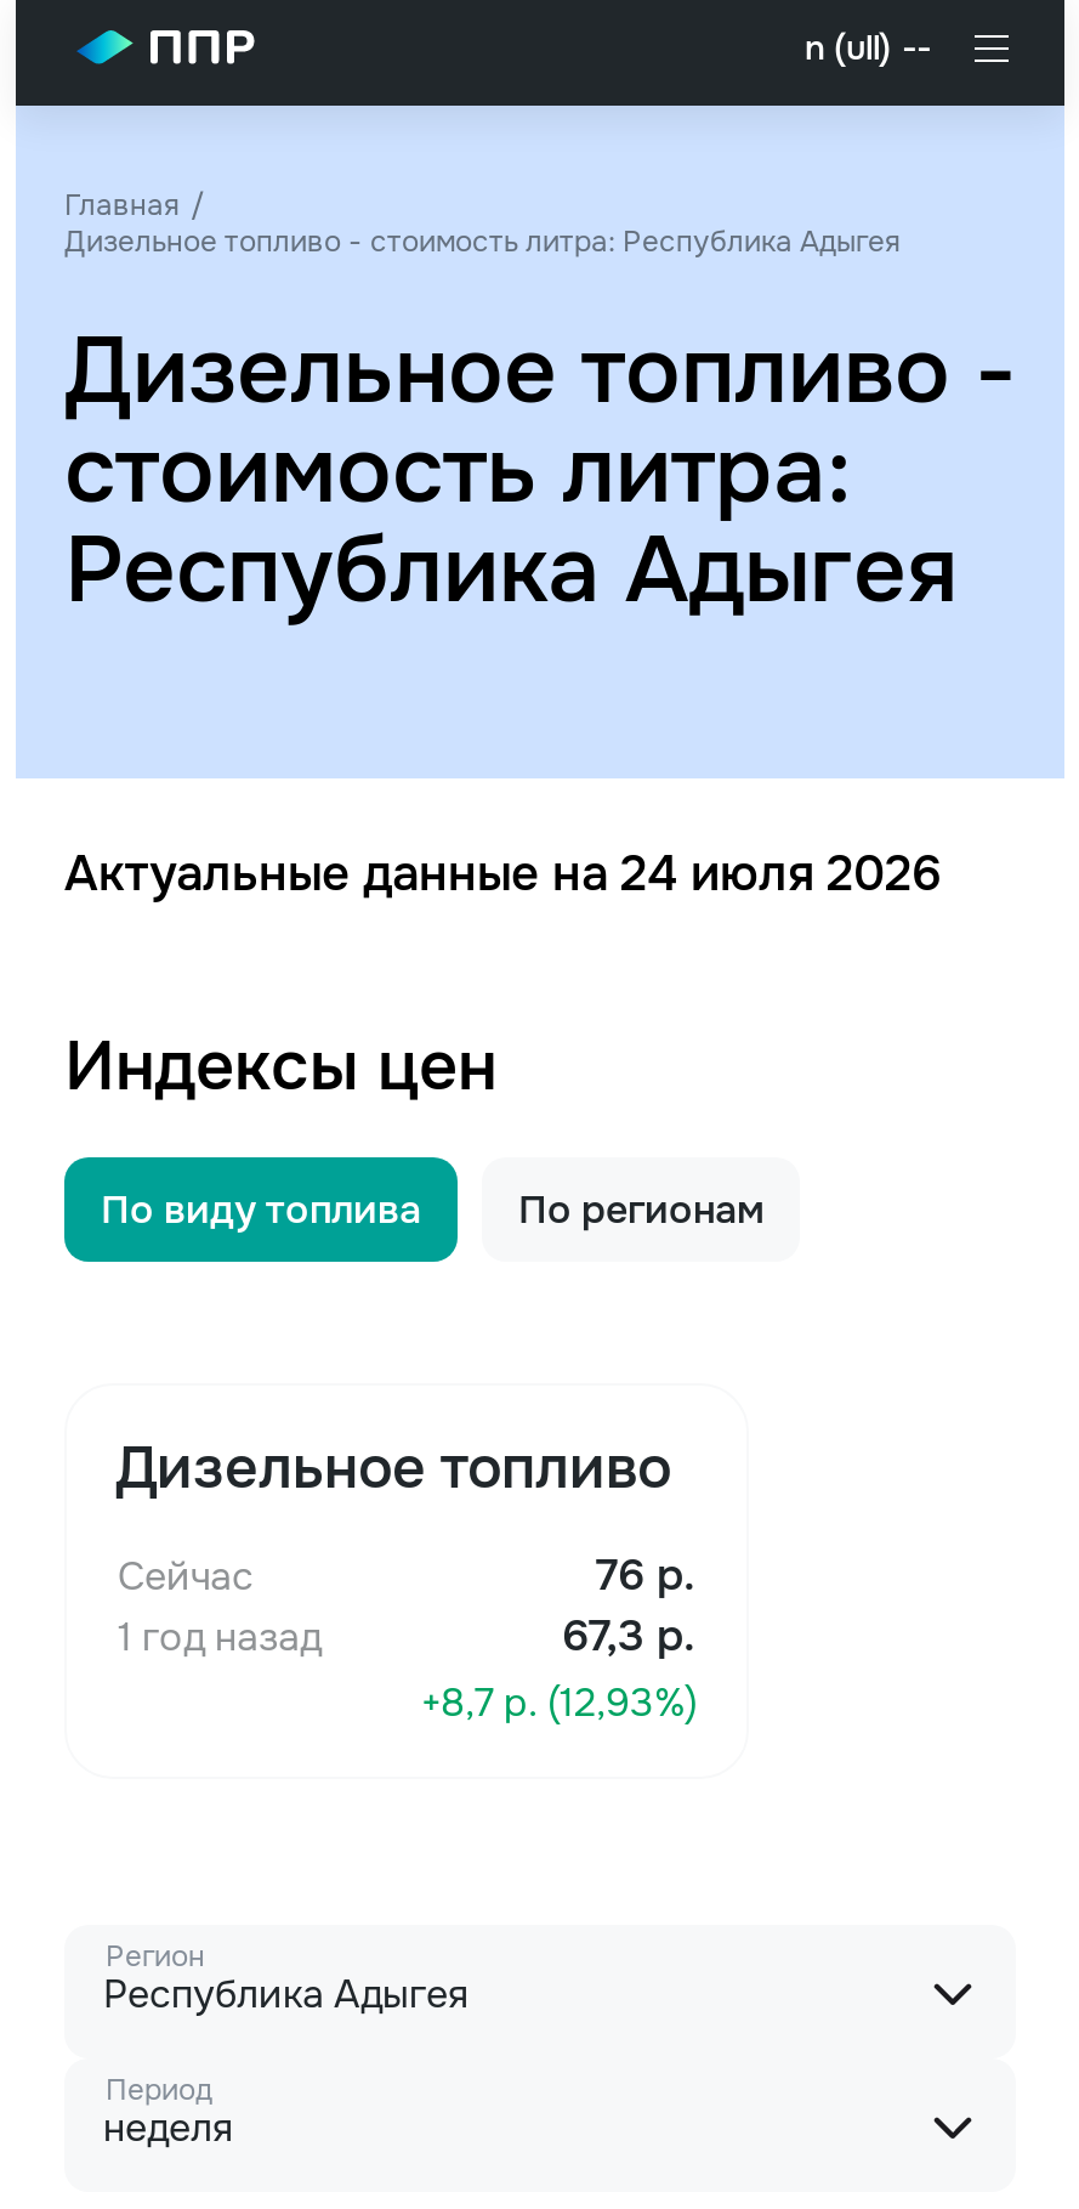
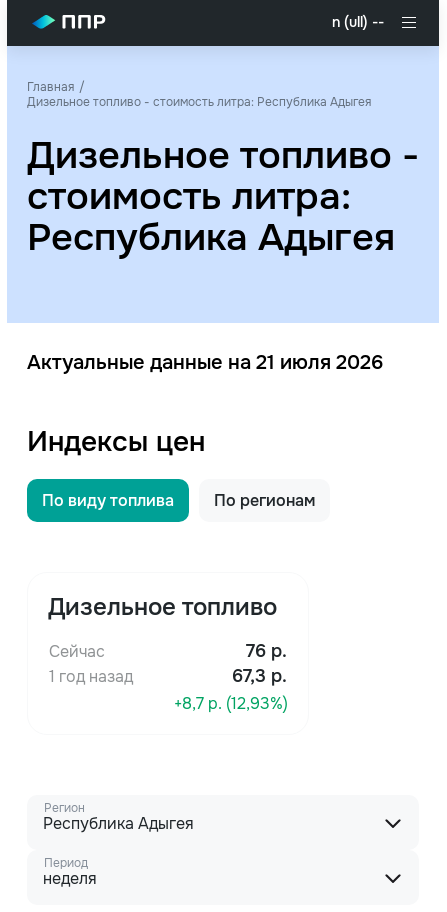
[64,844,941,905] Актуальные данные на 24 июля 2026 -> [27,350,383,375] Актуальные данные на 21 июля 2026

